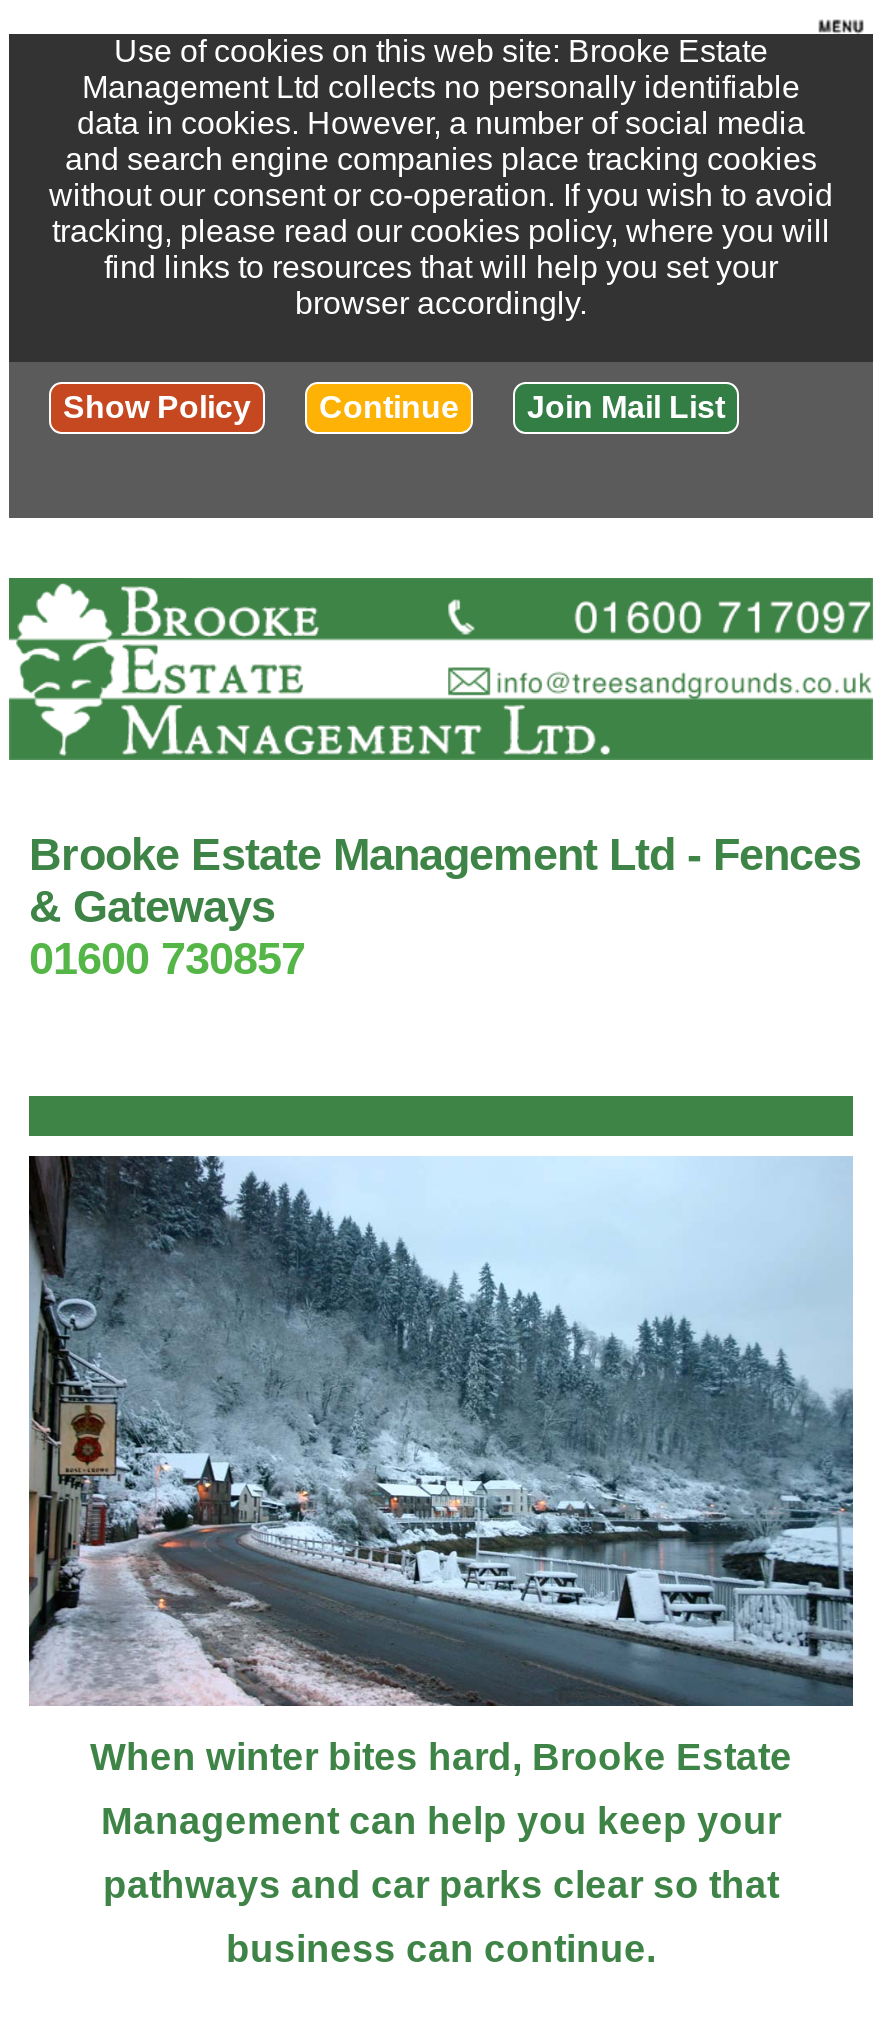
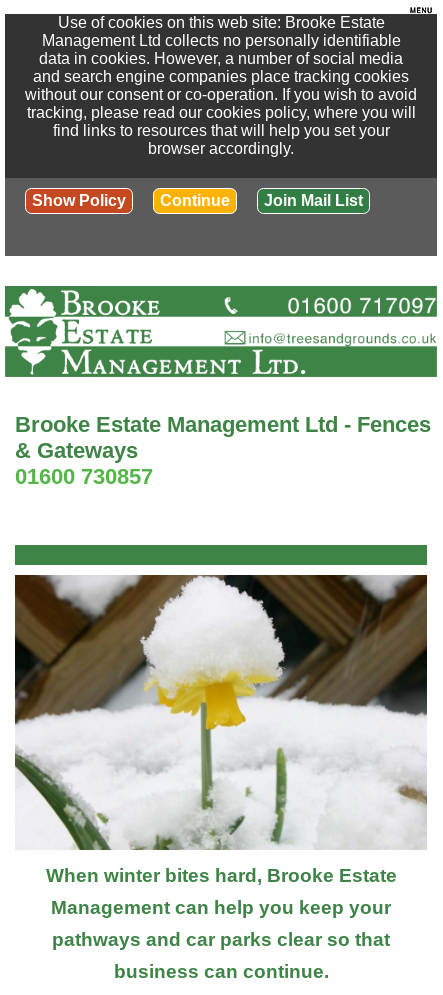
[27,1154,855,1708] [image] -> [14,574,428,851] [image]

